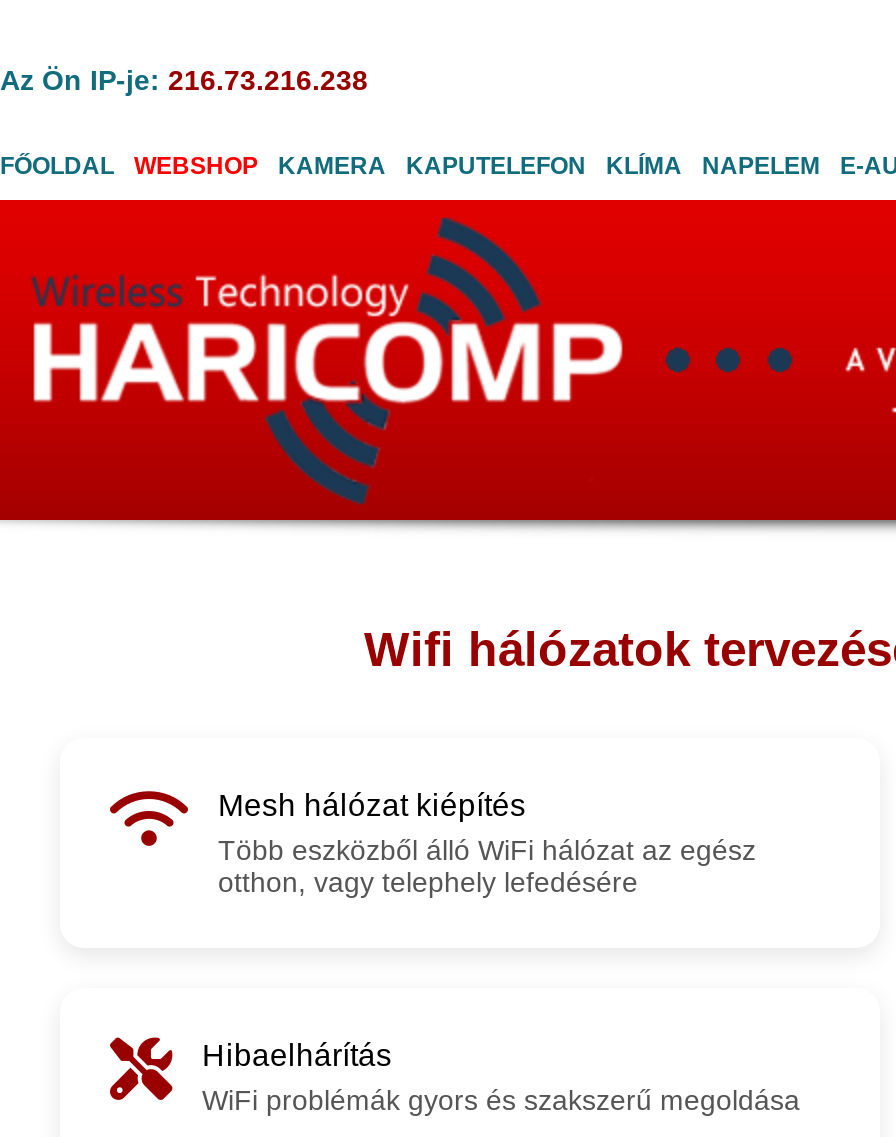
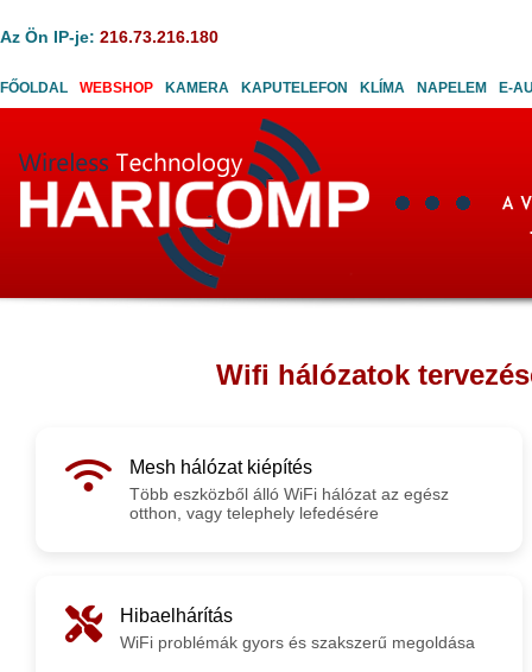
[0,64,368,96] Az Ön IP-je: 216.73.216.238 -> [0,27,218,46] Az Ön IP-je: 216.73.216.180

